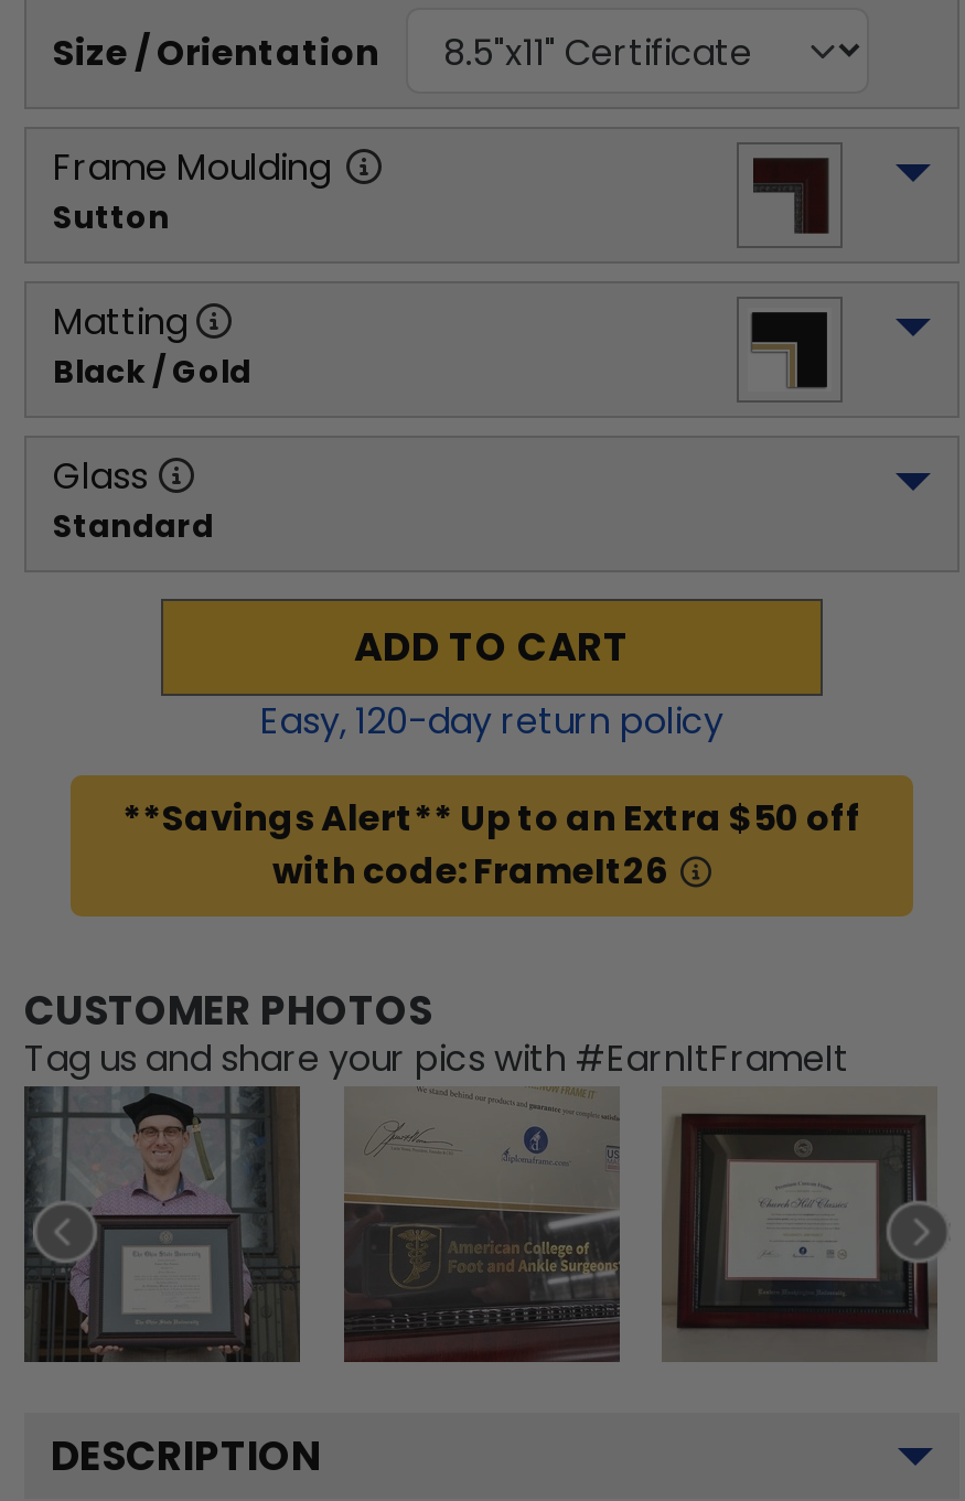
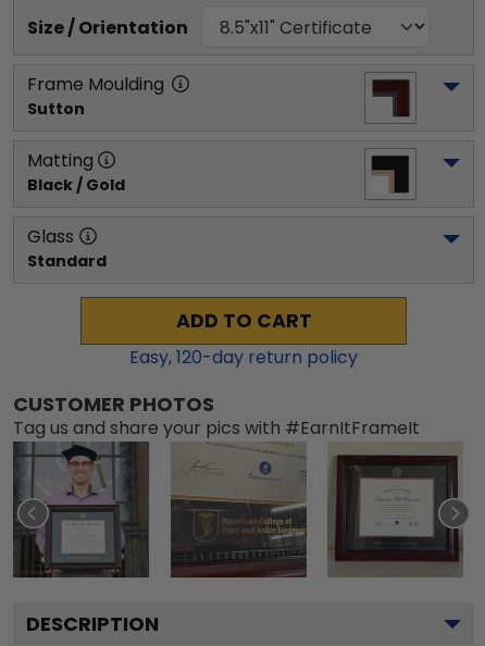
[122,793,861,896] **Savings Alert** Up to an Extra $50 off | with code: FrameIt26 -> none

